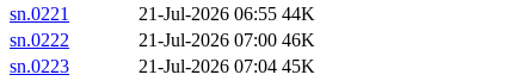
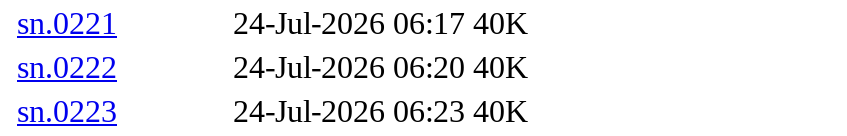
[138,4,315,24] 21-Jul-2026 06:55 44K -> [233,7,529,41] 24-Jul-2026 06:17 40K
[138,30,315,51] 21-Jul-2026 07:00 46K -> [233,51,529,85] 24-Jul-2026 06:20 40K
[138,56,315,77] 21-Jul-2026 07:04 45K -> [233,95,529,129] 24-Jul-2026 06:23 40K

